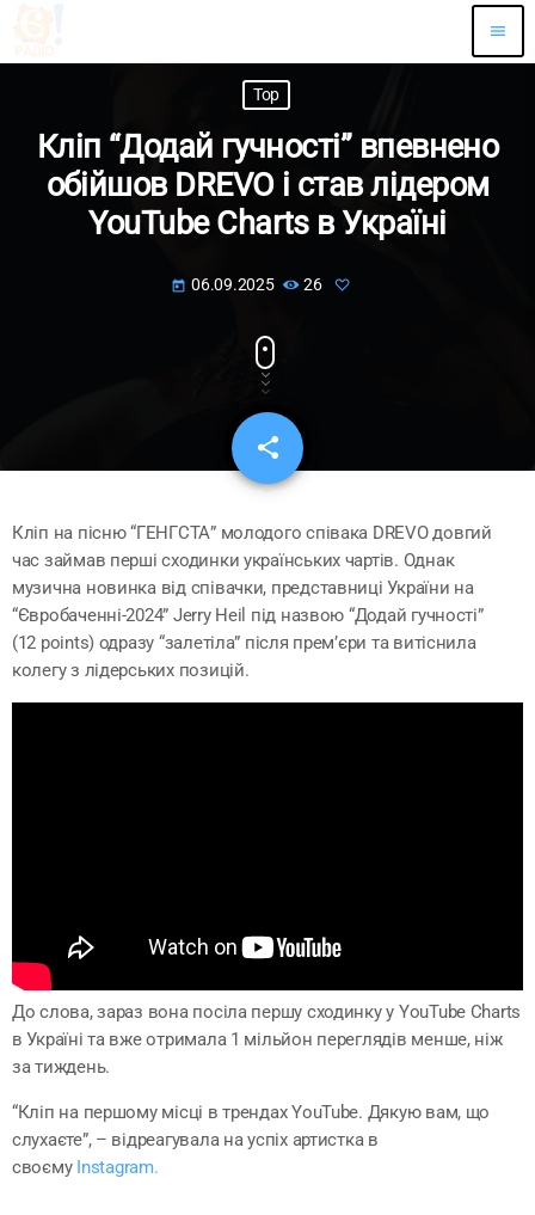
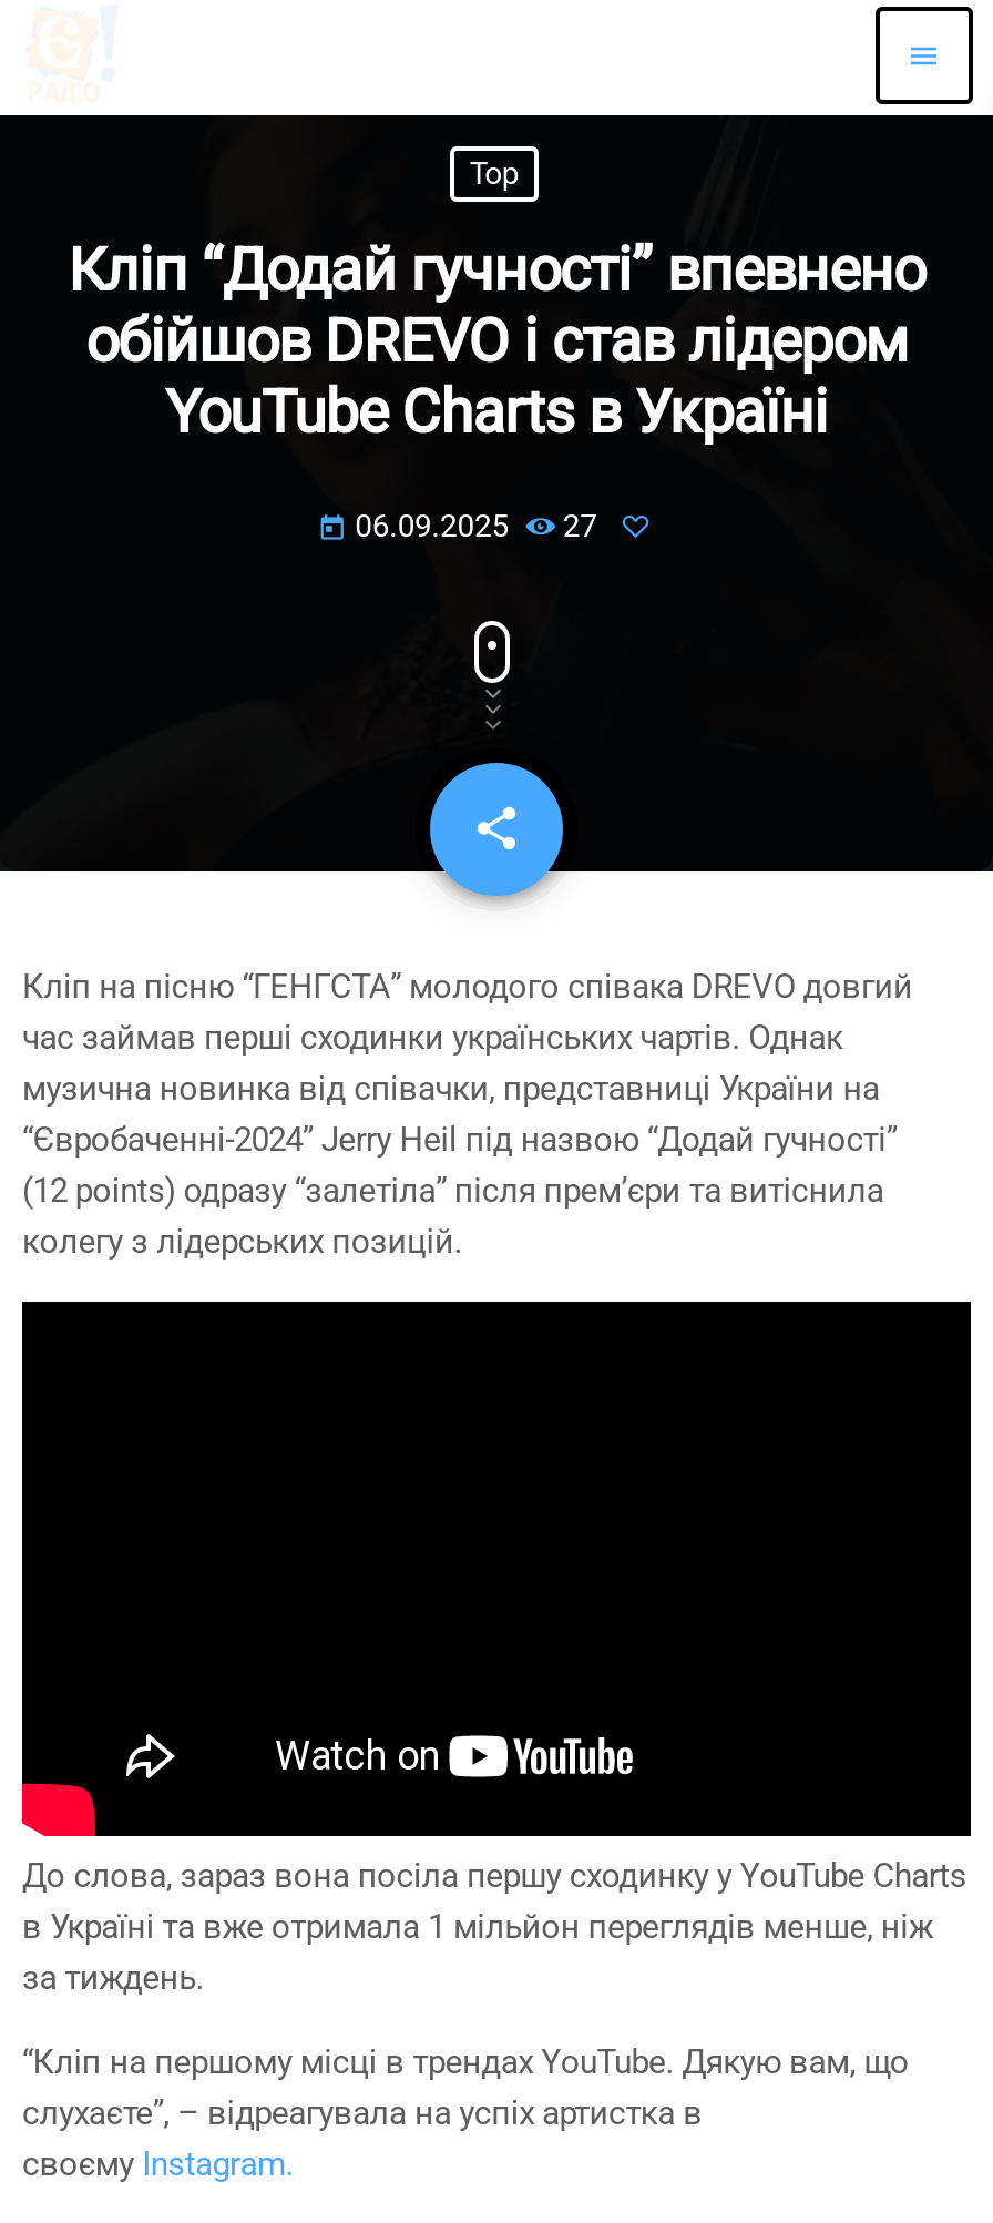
[303,275,325,294] 26 -> [563,507,603,543] 27

